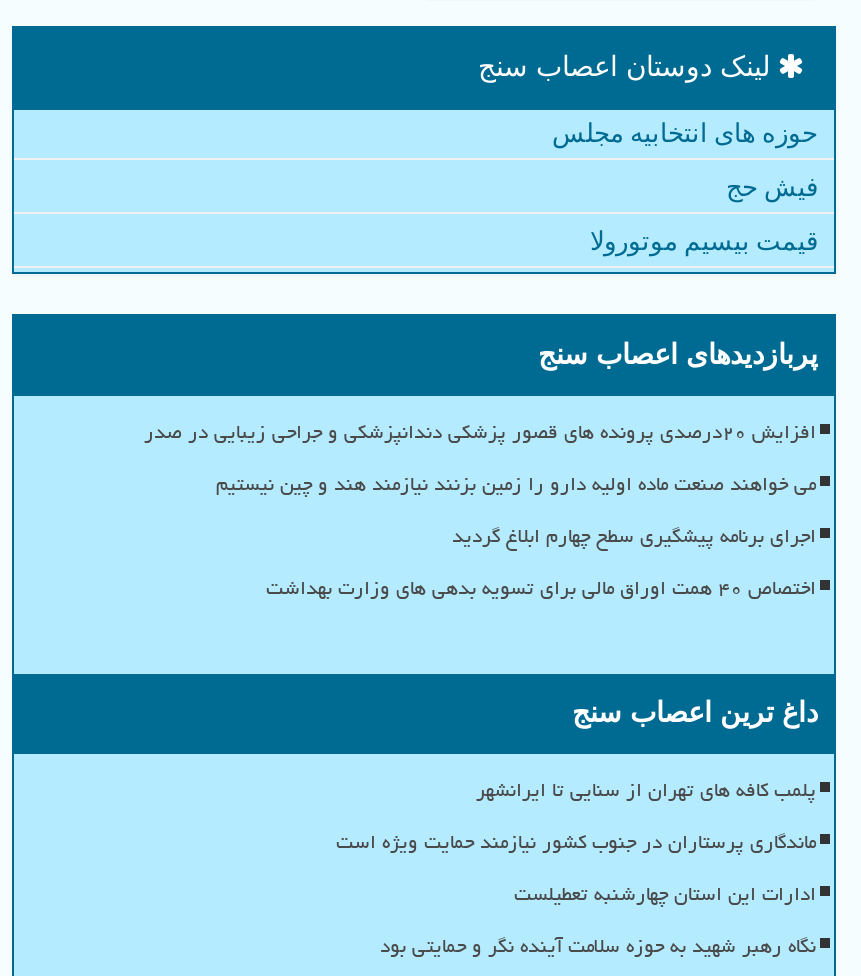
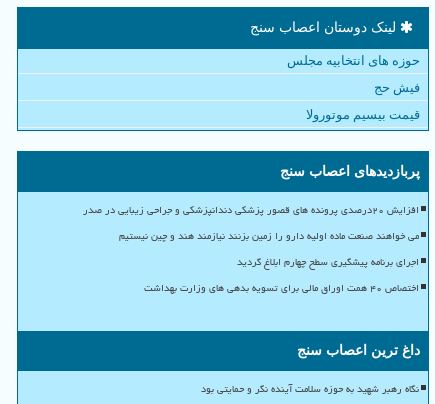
[336,771,816,915] پلمب کافه های تهران از سنایی تا ایرانشهر | ماندگاری پرستاران در جنوب کشور نیازمند حمایت ویژه است | ادارات این استان چهارشنبه تعطیلست -> none

